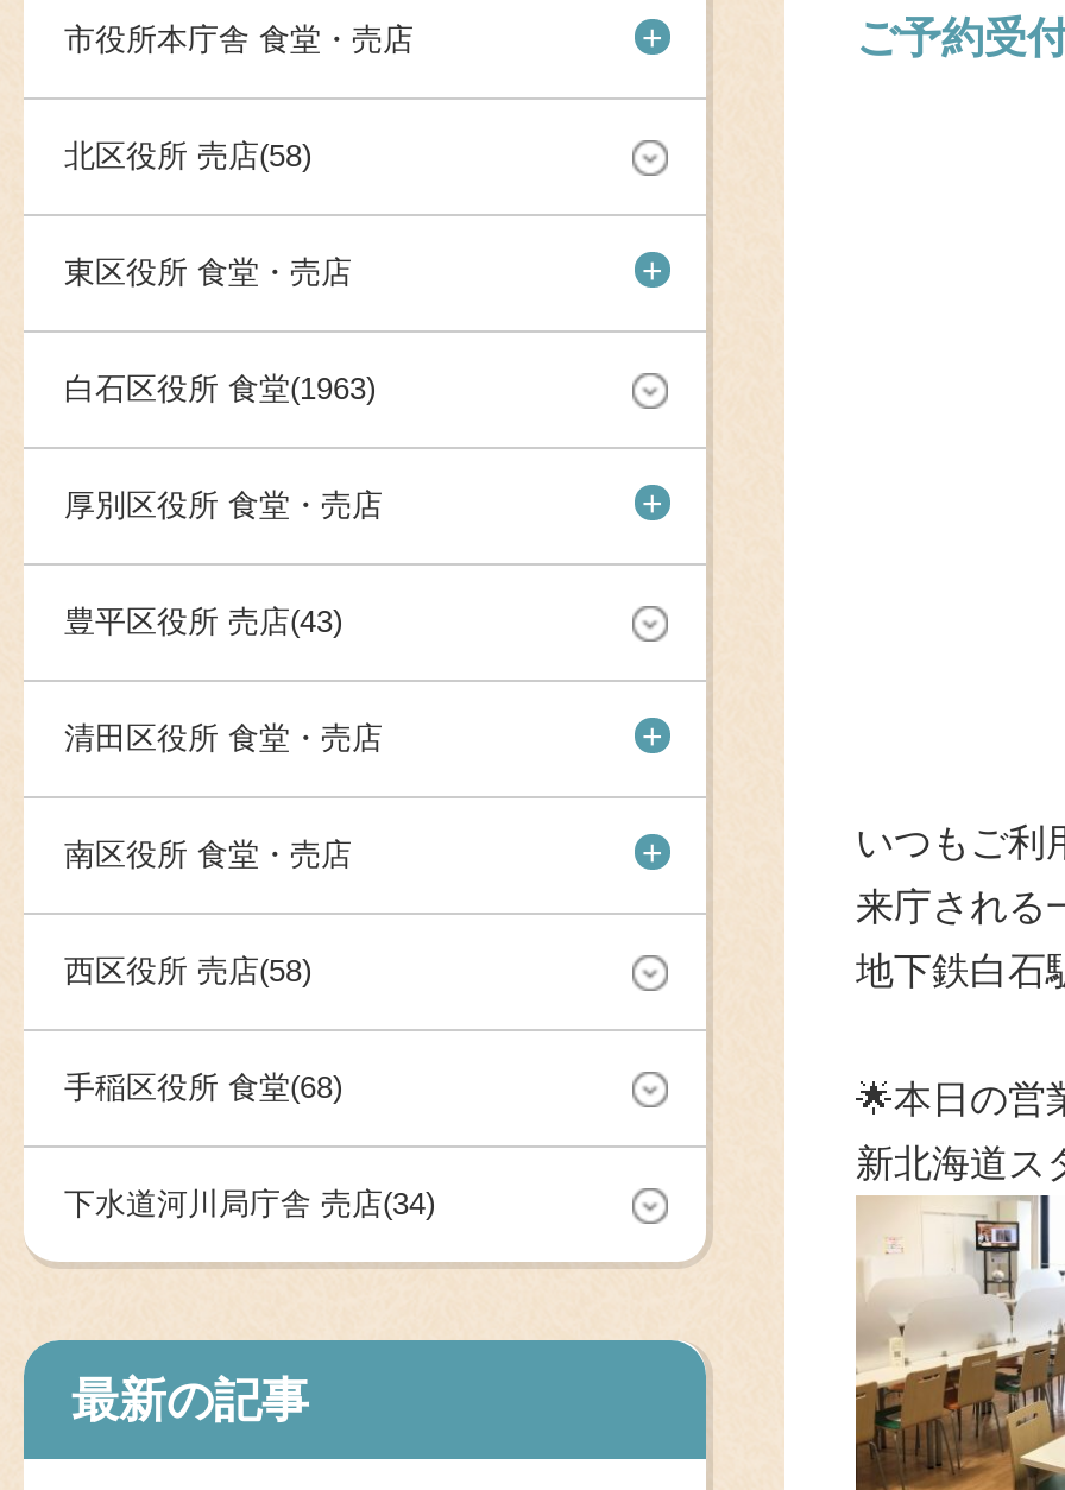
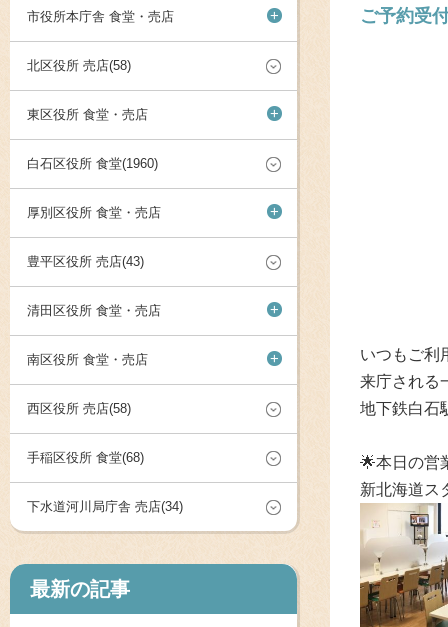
[64,371,376,407] 白石区役所 食堂(1963) -> [27,156,158,171] 白石区役所 食堂(1960)

